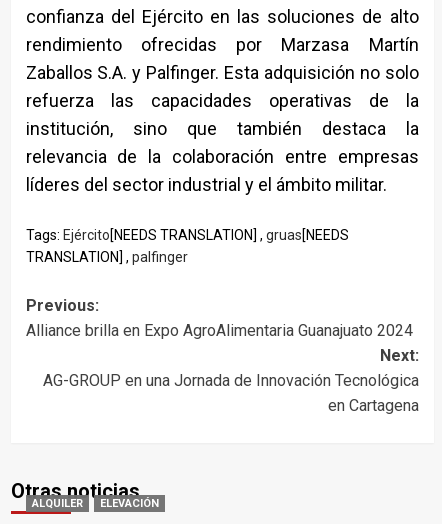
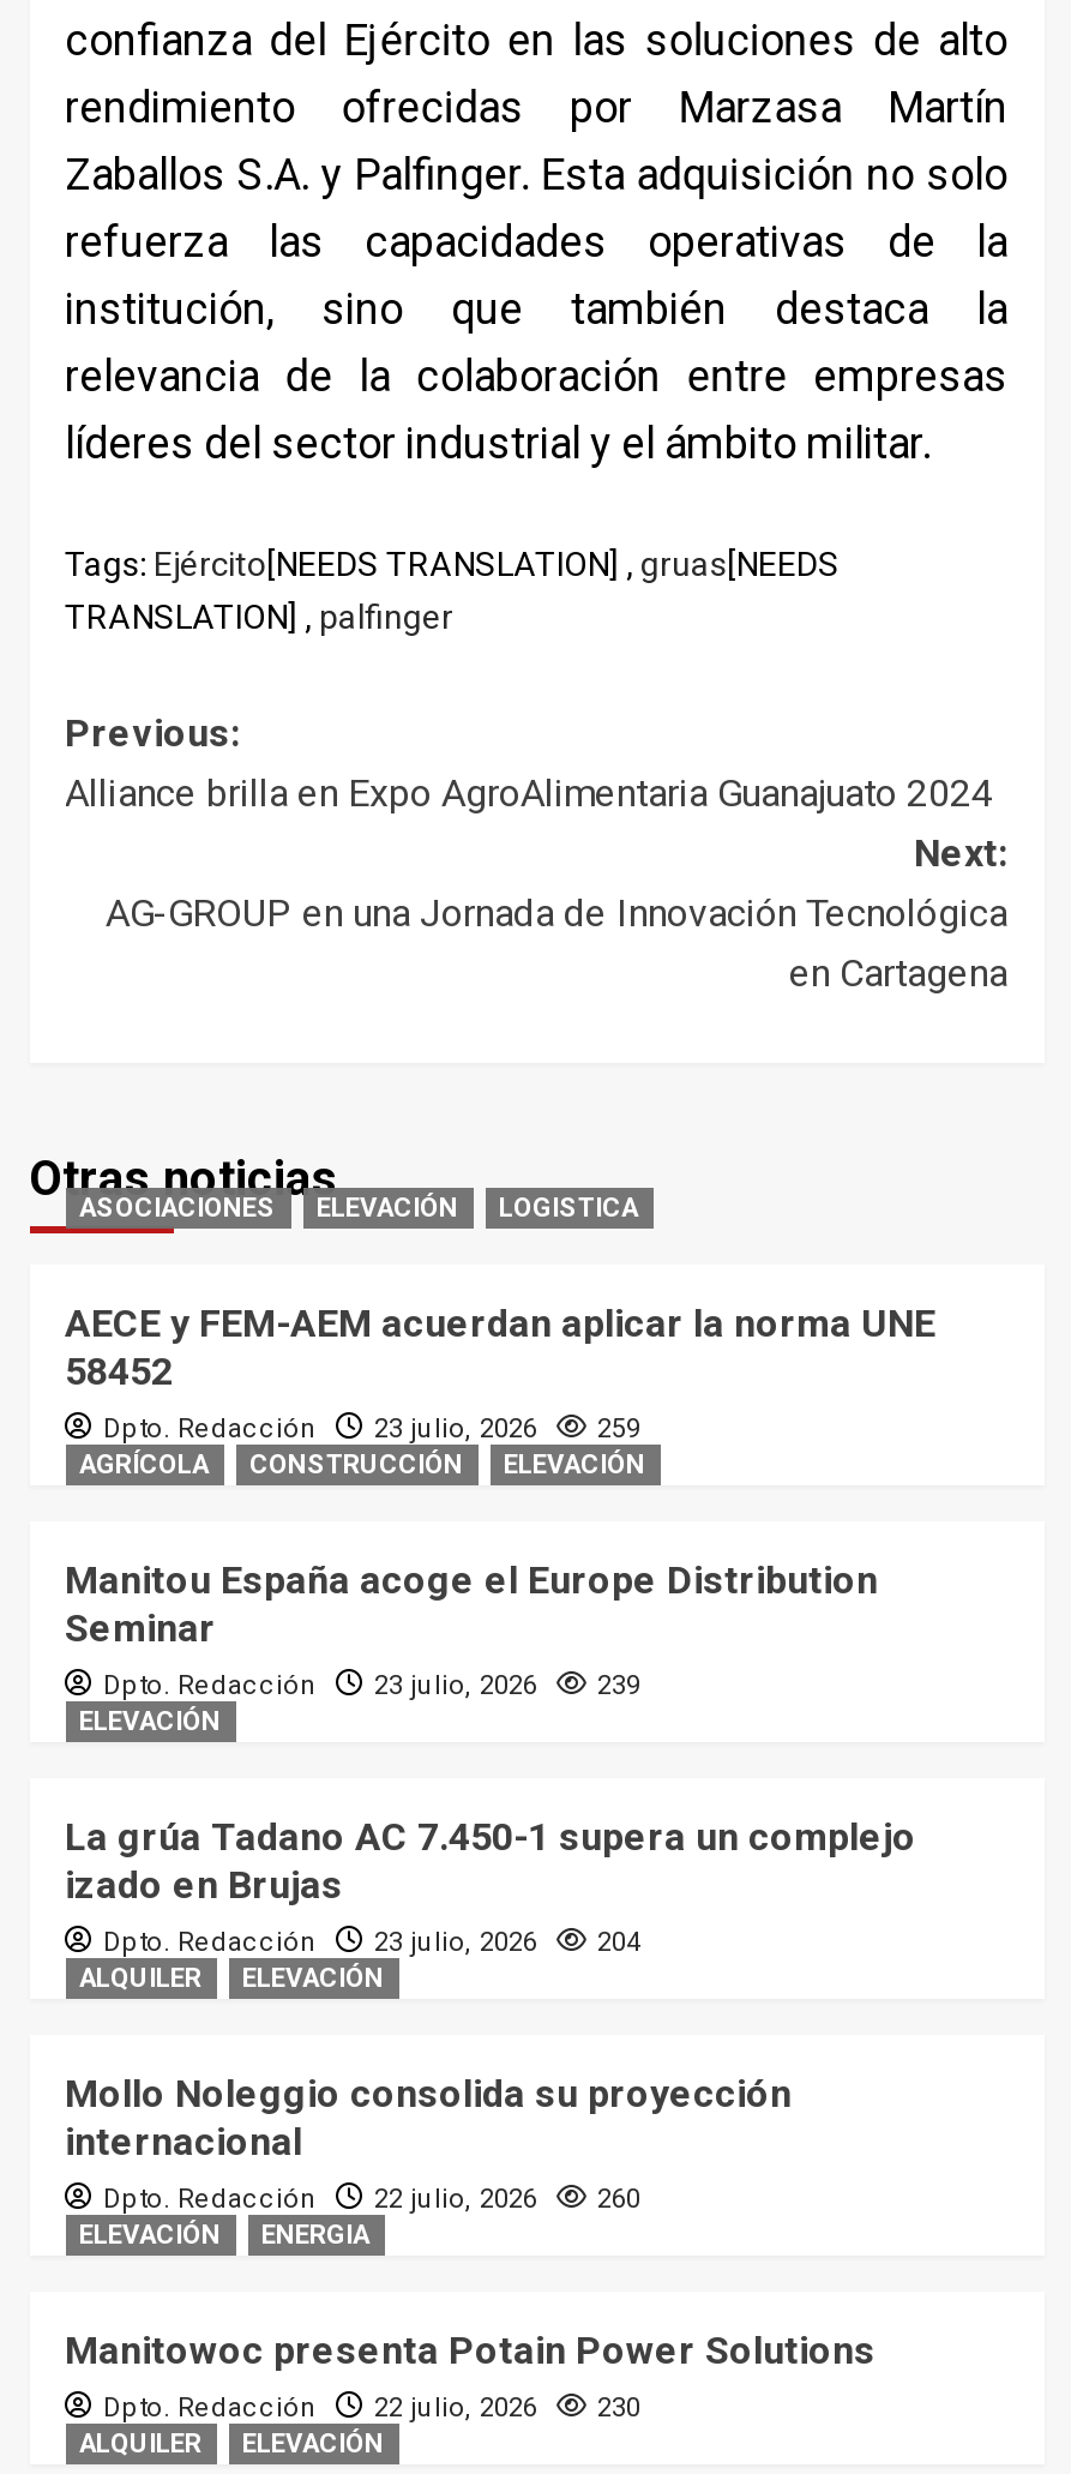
none -> [65,1192,935,2423] ASOCIACIONES | ELEVACIÓN | LOGISTICA | AECE y FEM-AEM acuerdan aplicar la norma UNE | 58452 | Dpto. Redacción | 23 julio, 2026 | 259 | AGRÍCOLA | CONSTRUCCIÓN | ELEVACIÓN | Manitou España acoge el Europe Distribution | Seminar | Dpto. Redacción | 23 julio, 2026 | 239 | ELEVACIÓN | La grúa Tadano AC 7.450-1 supera un complejo | izado en Brujas | Dpto. Redacción | 23 julio, 2026 | 204 | ALQUILER | ELEVACIÓN | Mollo Noleggio consolida su proyección | internacional | Dpto. Redacción | 22 julio, 2026 | 260 | ELEVACIÓN | ENERGIA | Manitowoc presenta Potain Power Solutions | Dpto. Redacción | 22 julio, 2026 | 230

